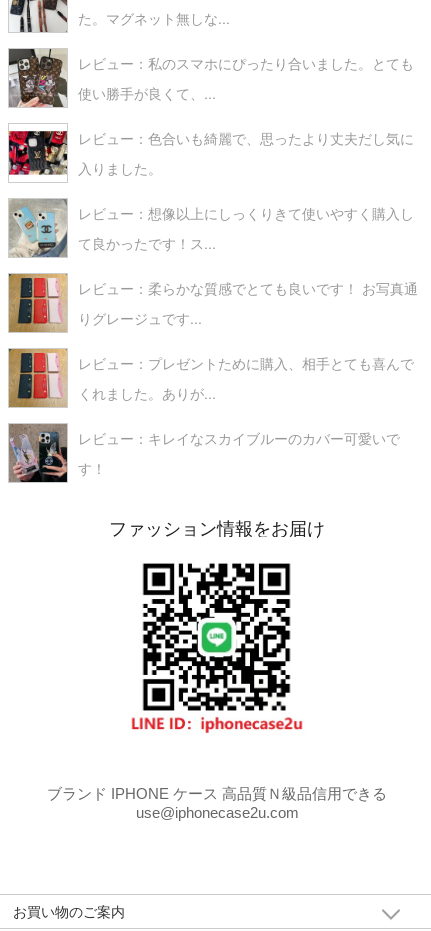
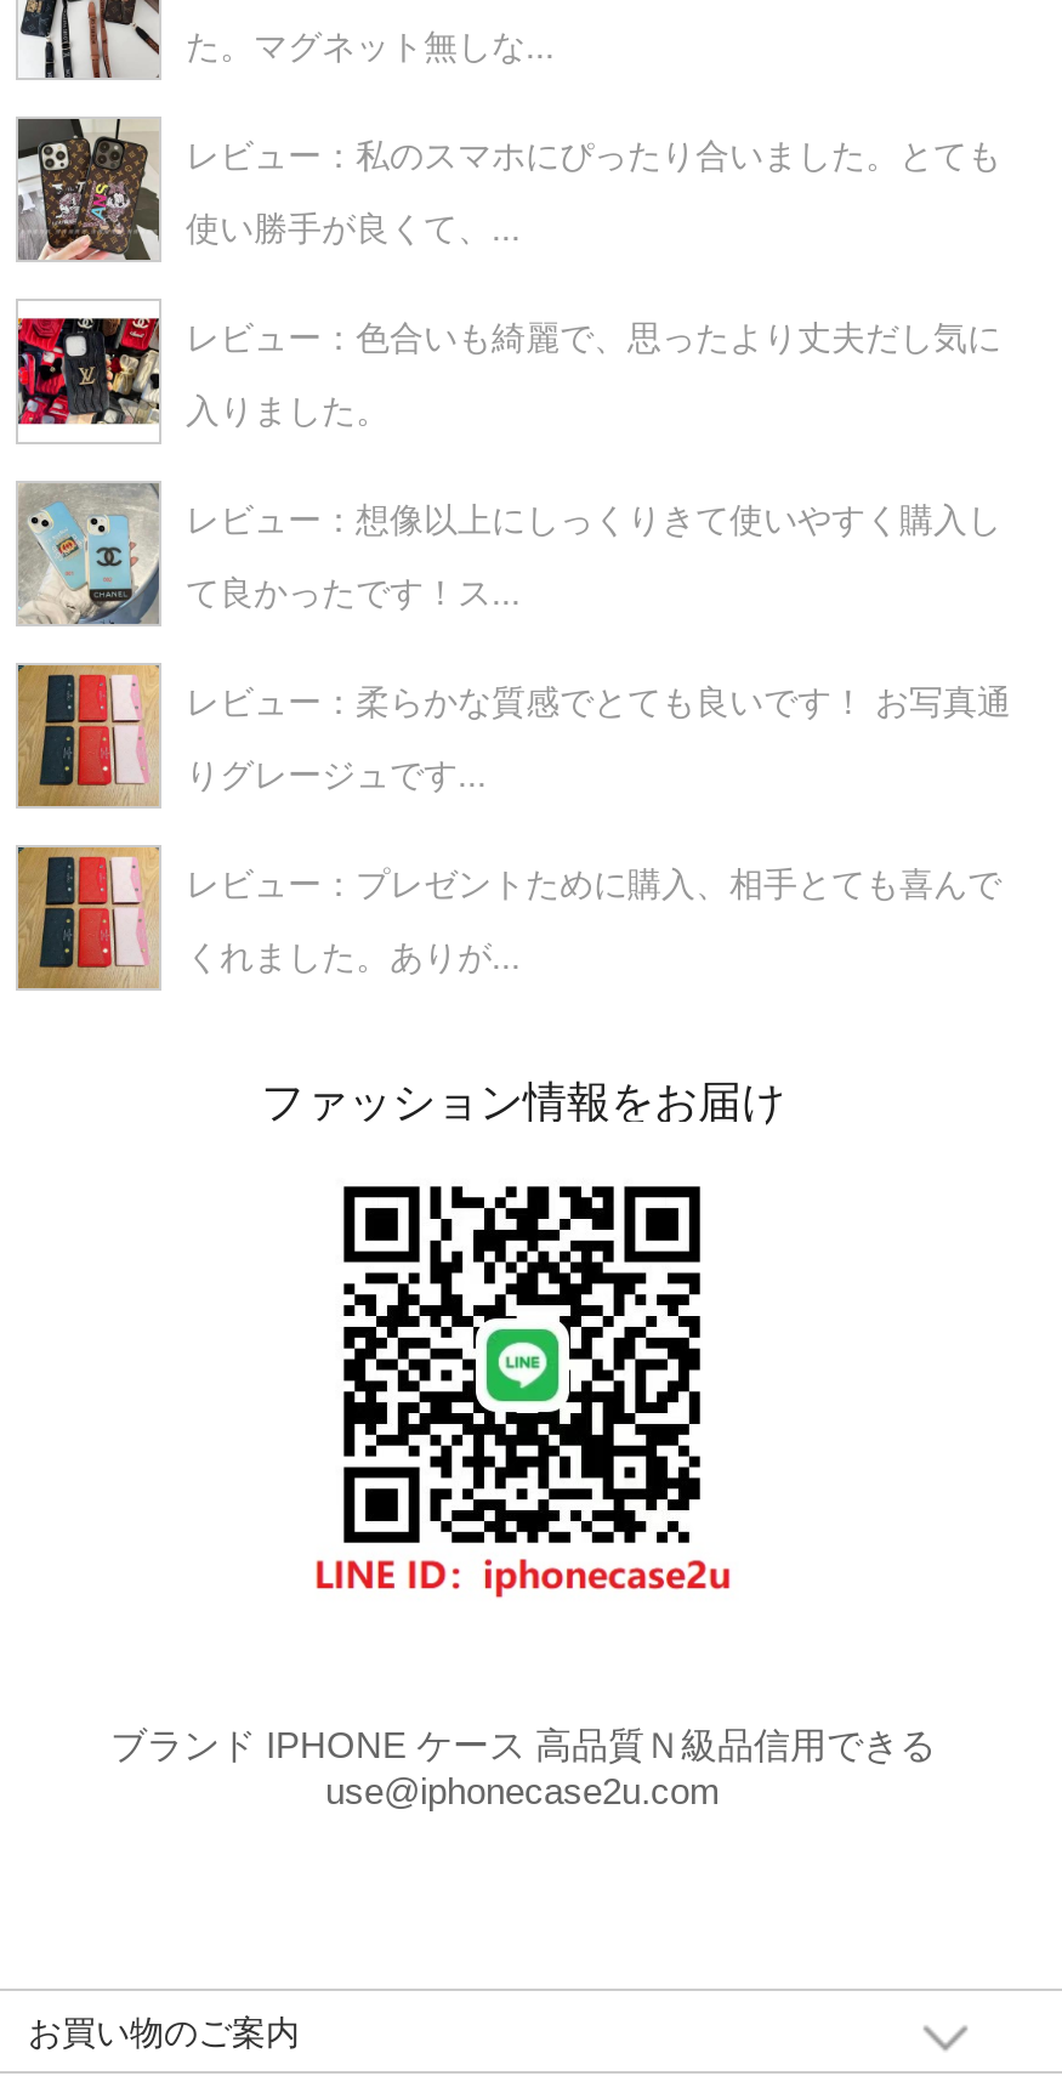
[9,424,400,483] [image] | レビュー：キレイなスカイブルーのカバー可愛いで | す！ -> none

